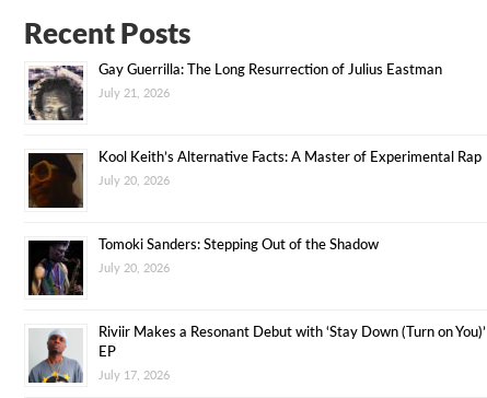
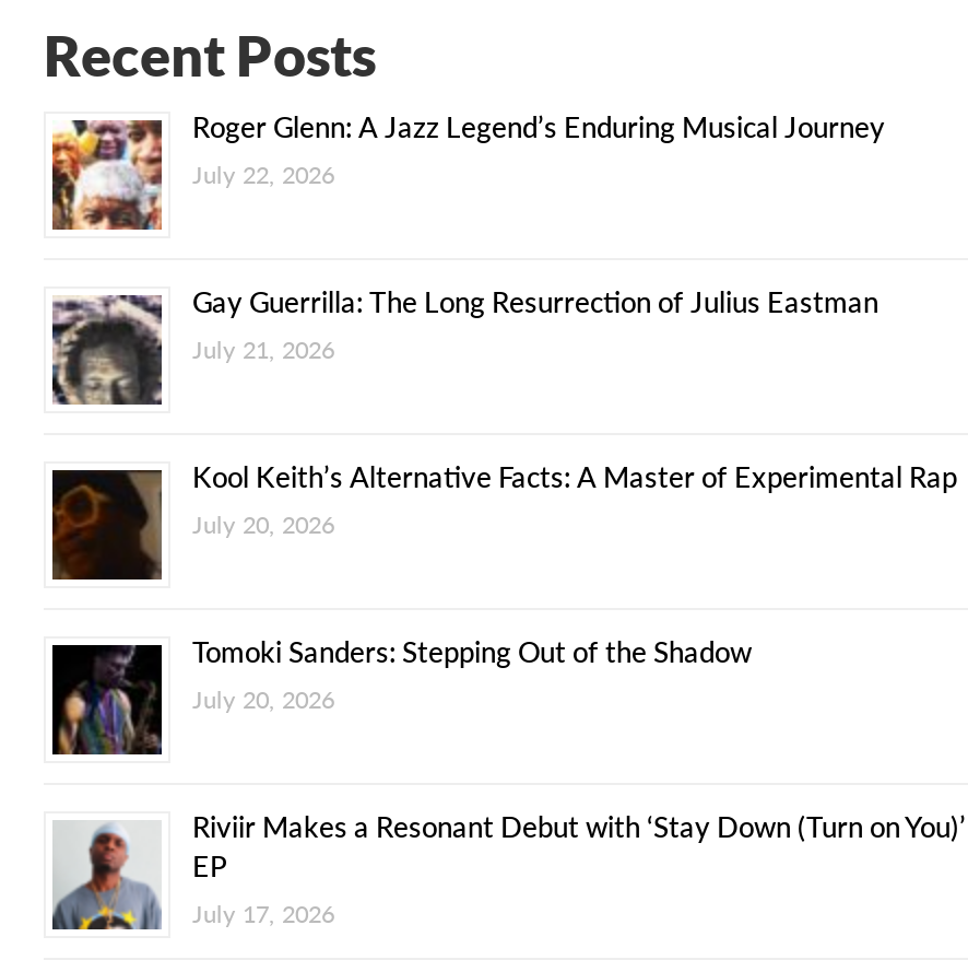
none -> [50,109,885,232] [image] | Roger Glenn: A Jazz Legend’s Enduring Musical Journey | July 22, 2026

